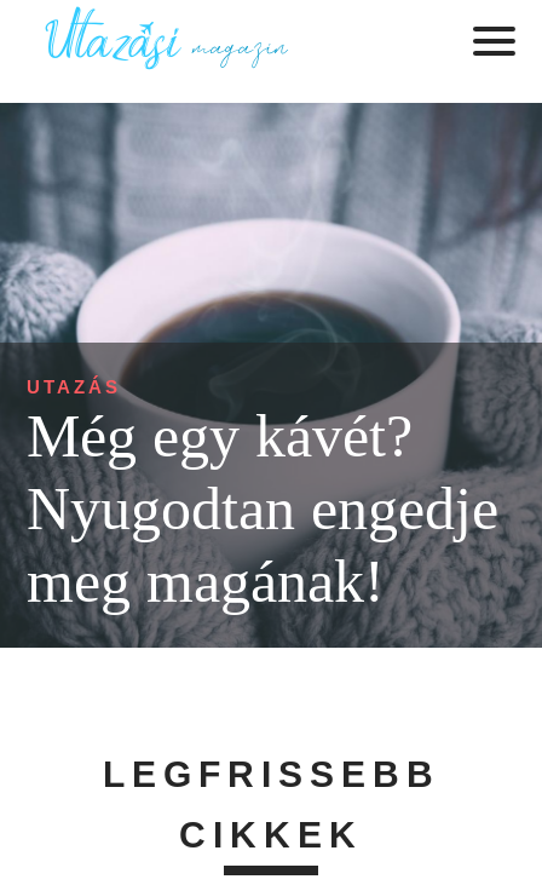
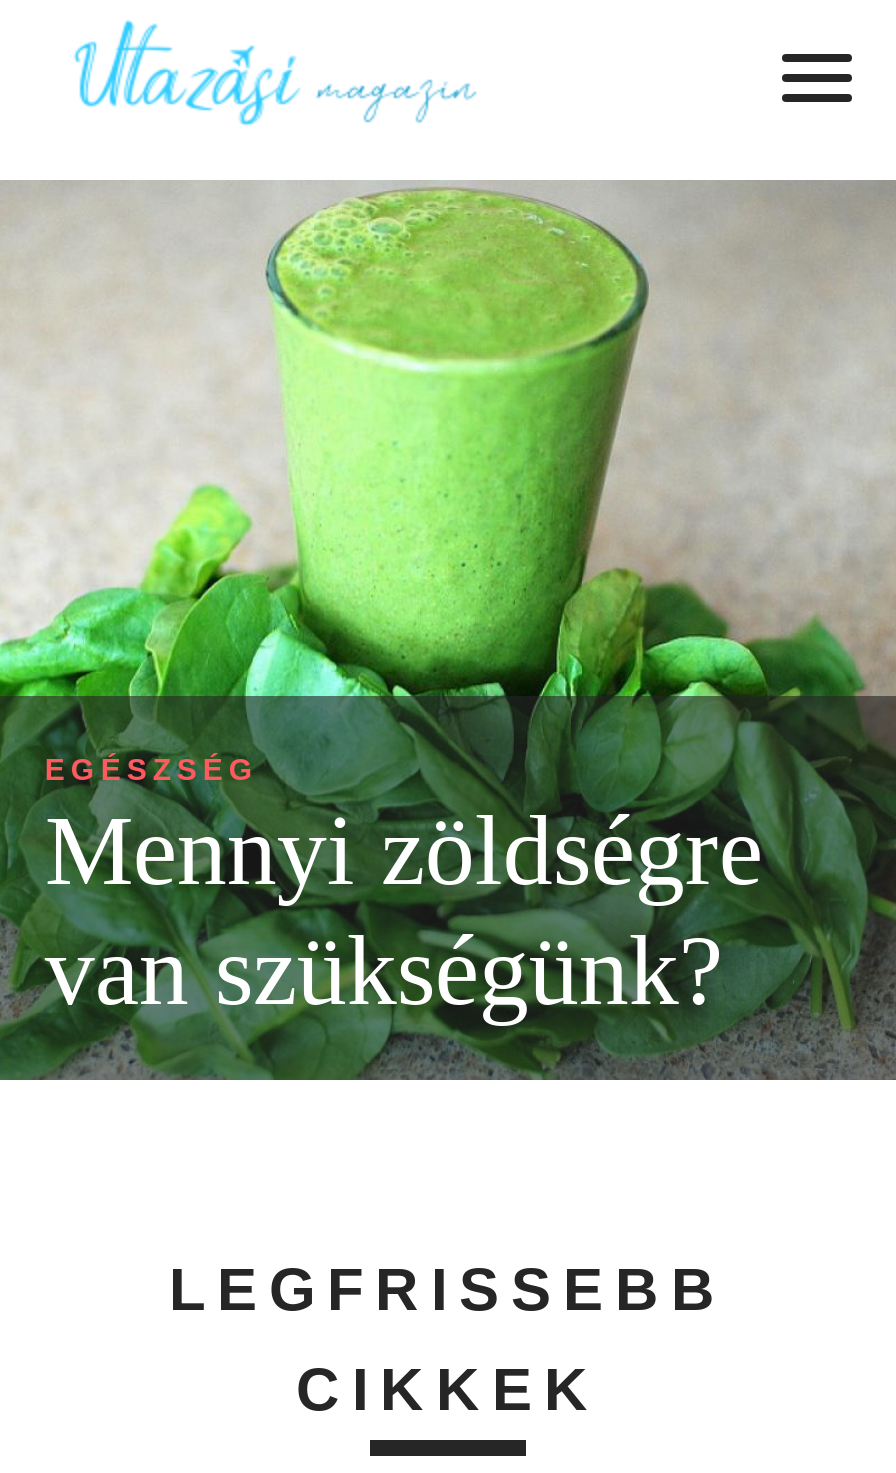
[4,103,538,648] [image] | UTAZÁS | Még egy kávét? | Nyugodtan engedje | meg magának! -> [6,180,890,1080] [image] | EGÉSZSÉG | Mennyi zöldségre | van szükségünk?

